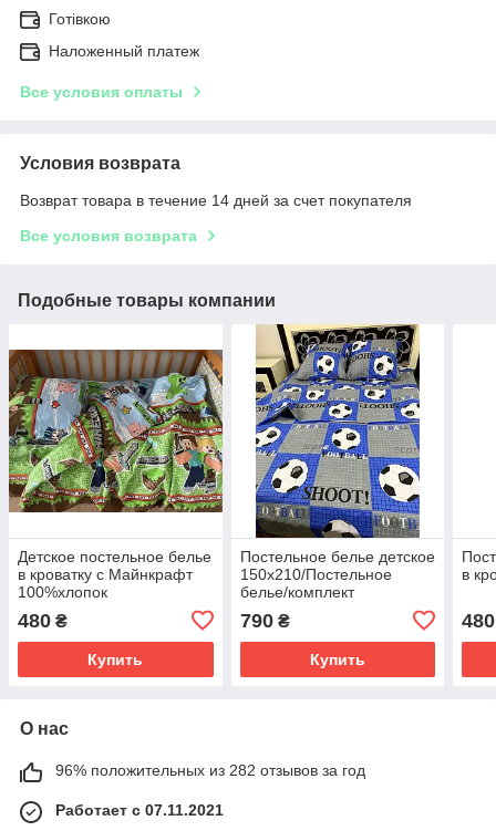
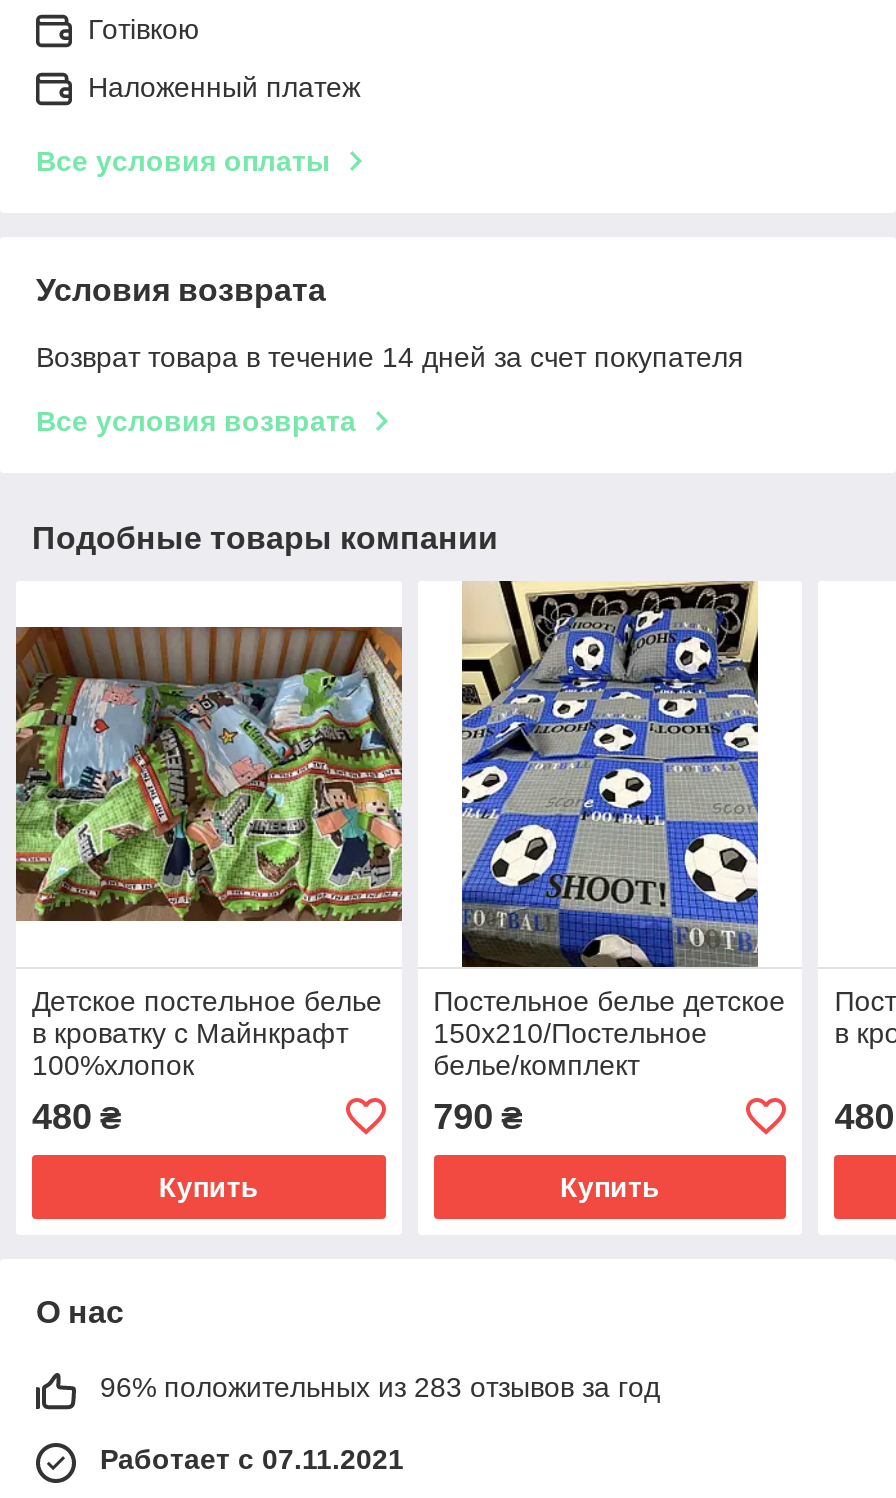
[55,761,365,779] 96% положительных из 282 отзывов за год -> [100,1371,660,1403] 96% положительных из 283 отзывов за год

